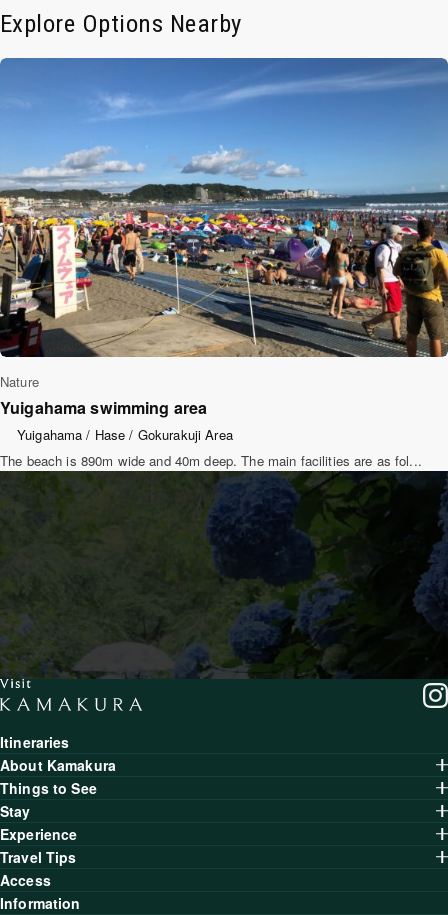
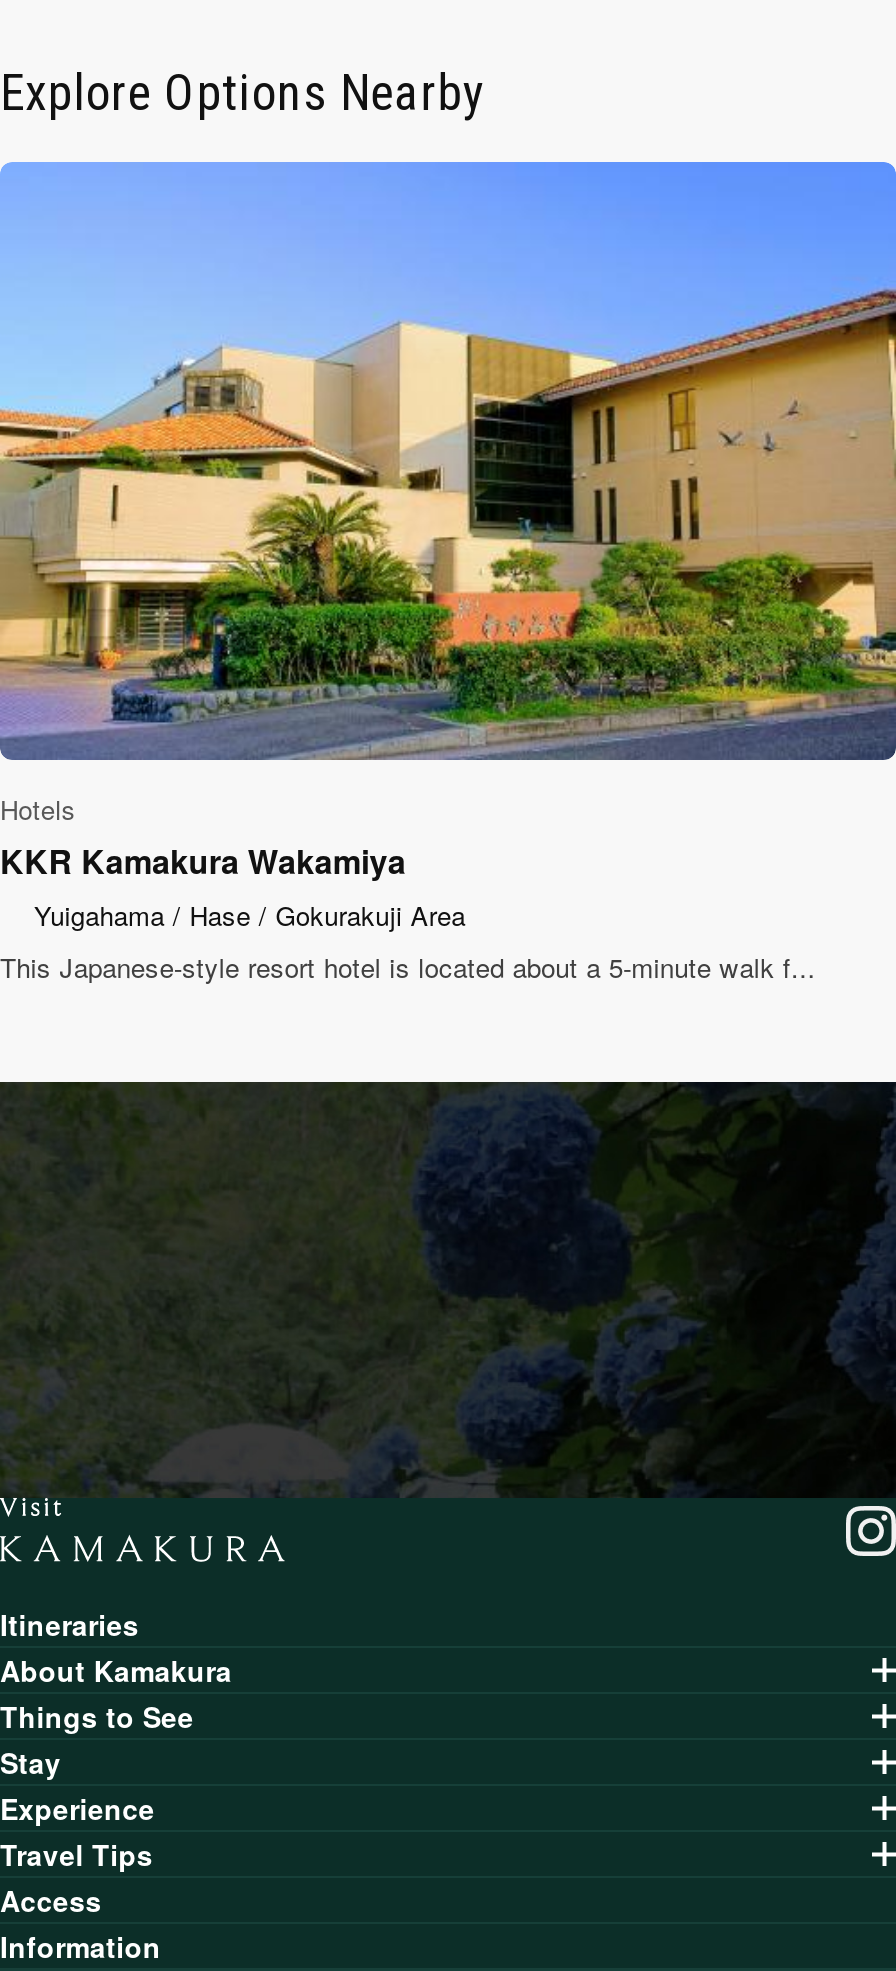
[0,57,445,418] [image] | Nature | Yuigahama swimming area -> [0,160,890,883] [image] | Hotels | KKR Kamakura Wakamiya
[0,450,422,469] The beach is 890m wide and 40m deep. The main facilities are as fol... -> [0,947,816,985] This Japanese-style resort hotel is located about a 5-minute walk f...

